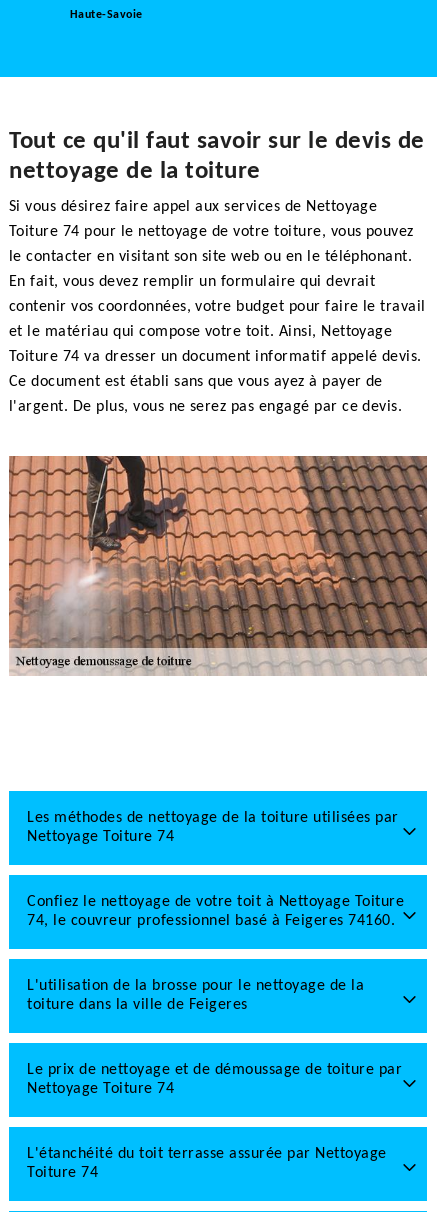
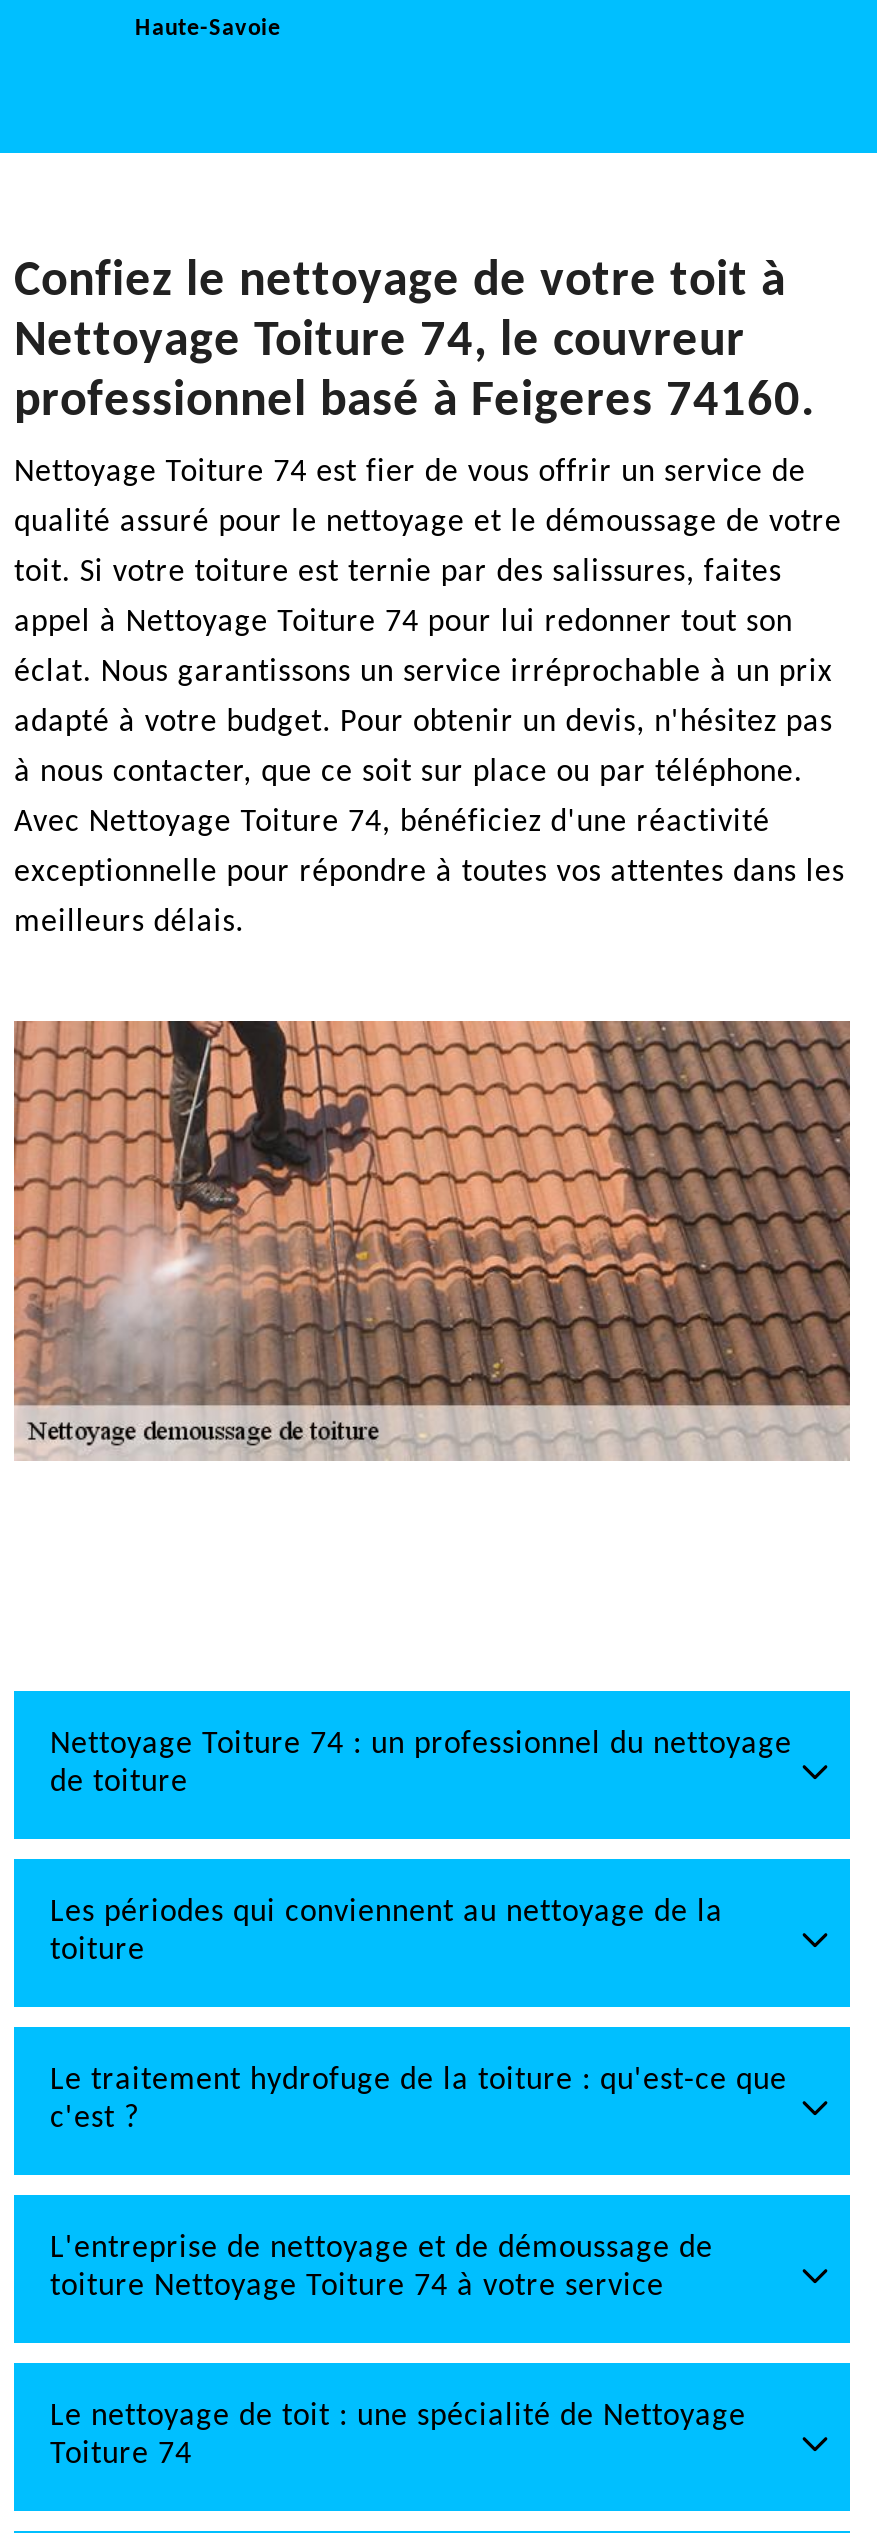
[9,129,426,415] Tout ce qu'il faut savoir sur le devis de | nettoyage de la toiture | Si vous désirez faire appel aux services de Nettoyage | Toiture 74 pour le nettoyage de votre toiture, vous pouvez | le contacter en visitant son site web ou en le téléphonant. | En fait, vous devez remplir un formulaire qui devrait | contenir vos coordonnées, votre budget pour faire le travail | et le matériau qui compose votre toit. Ainsi, Nettoyage | Toiture 74 va dresser un document informatif appelé devis. | Ce document est établi sans que vous ayez à payer de | l'argent. De plus, vous ne serez pas engagé par ce devis. -> [14,257,845,939] Confiez le nettoyage de votre toit à | Nettoyage Toiture 74, le couvreur | professionnel basé à Feigeres 74160. | Nettoyage Toiture 74 est fier de vous offrir un service de | qualité assuré pour le nettoyage et le démoussage de votre | toit. Si votre toiture est ternie par des salissures, faites | appel à Nettoyage Toiture 74 pour lui redonner tout son | éclat. Nous garantissons un service irréprochable à un prix | adapté à votre budget. Pour obtenir un devis, n'hésitez pas | à nous contacter, que ce soit sur place ou par téléphone. | Avec Nettoyage Toiture 74, bénéficiez d'une réactivité | exceptionnelle pour répondre à toutes vos attentes dans les | meilleurs délais.
[27,810,398,845] Les méthodes de nettoyage de la toiture utilisées par | Nettoyage Toiture 74 -> [50,1729,792,1799] Nettoyage Toiture 74 : un professionnel du nettoyage | de toiture
[27,894,404,929] Confiez le nettoyage de votre toit à Nettoyage Toiture | 74, le couvreur professionnel basé à Feigeres 74160. -> [50,1897,723,1967] Les périodes qui conviennent au nettoyage de la | toiture
[27,978,364,1013] L'utilisation de la brosse pour le nettoyage de la | toiture dans la ville de Feigeres -> [50,2065,787,2135] Le traitement hydrofuge de la toiture : qu'est-ce que | c'est ?
[27,1062,402,1097] Le prix de nettoyage et de démoussage de toiture par | Nettoyage Toiture 74 -> [50,2233,713,2303] L'entreprise de nettoyage et de démoussage de | toiture Nettoyage Toiture 74 à votre service
[27,1146,386,1162] L'étanchéité du toit terrasse assurée par Nettoyage -> [50,2401,746,2433] Le nettoyage de toit : une spécialité de Nettoyage

